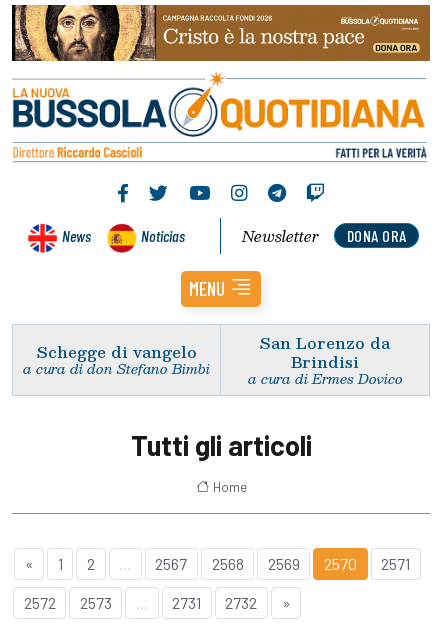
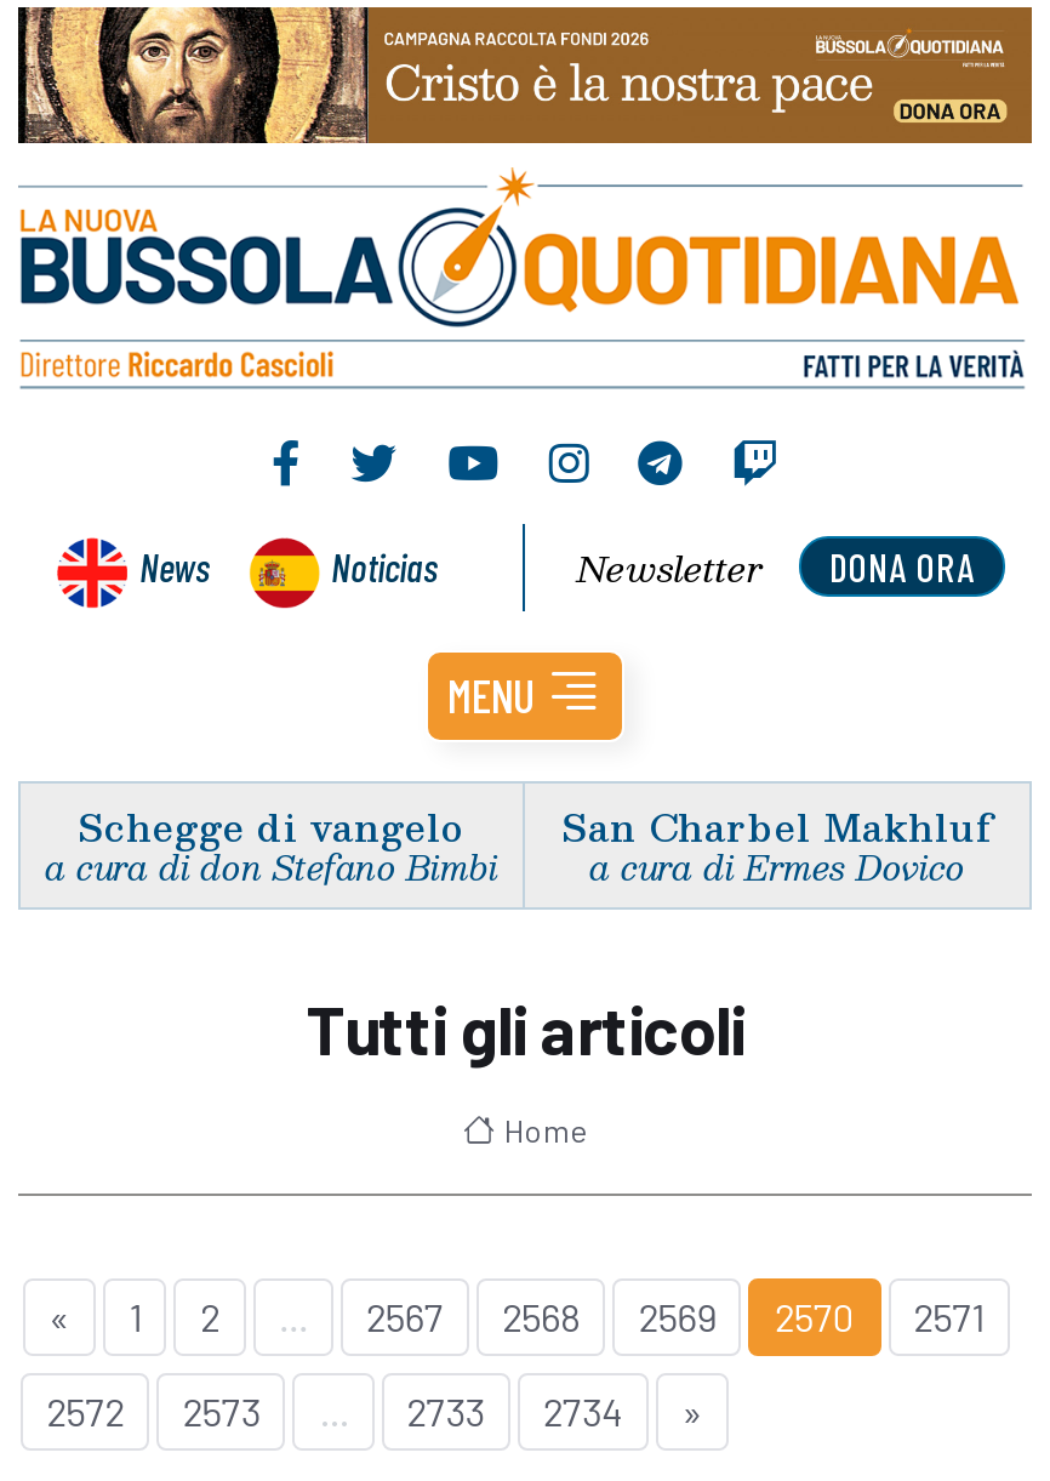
[260,330,390,374] San Lorenzo da | Brindisi -> [561,795,993,855] San Charbel Makhluf
[172,593,201,612] 2731 -> [407,1388,484,1434] 2733
[225,593,257,612] 2732 -> [543,1388,623,1434] 2734

